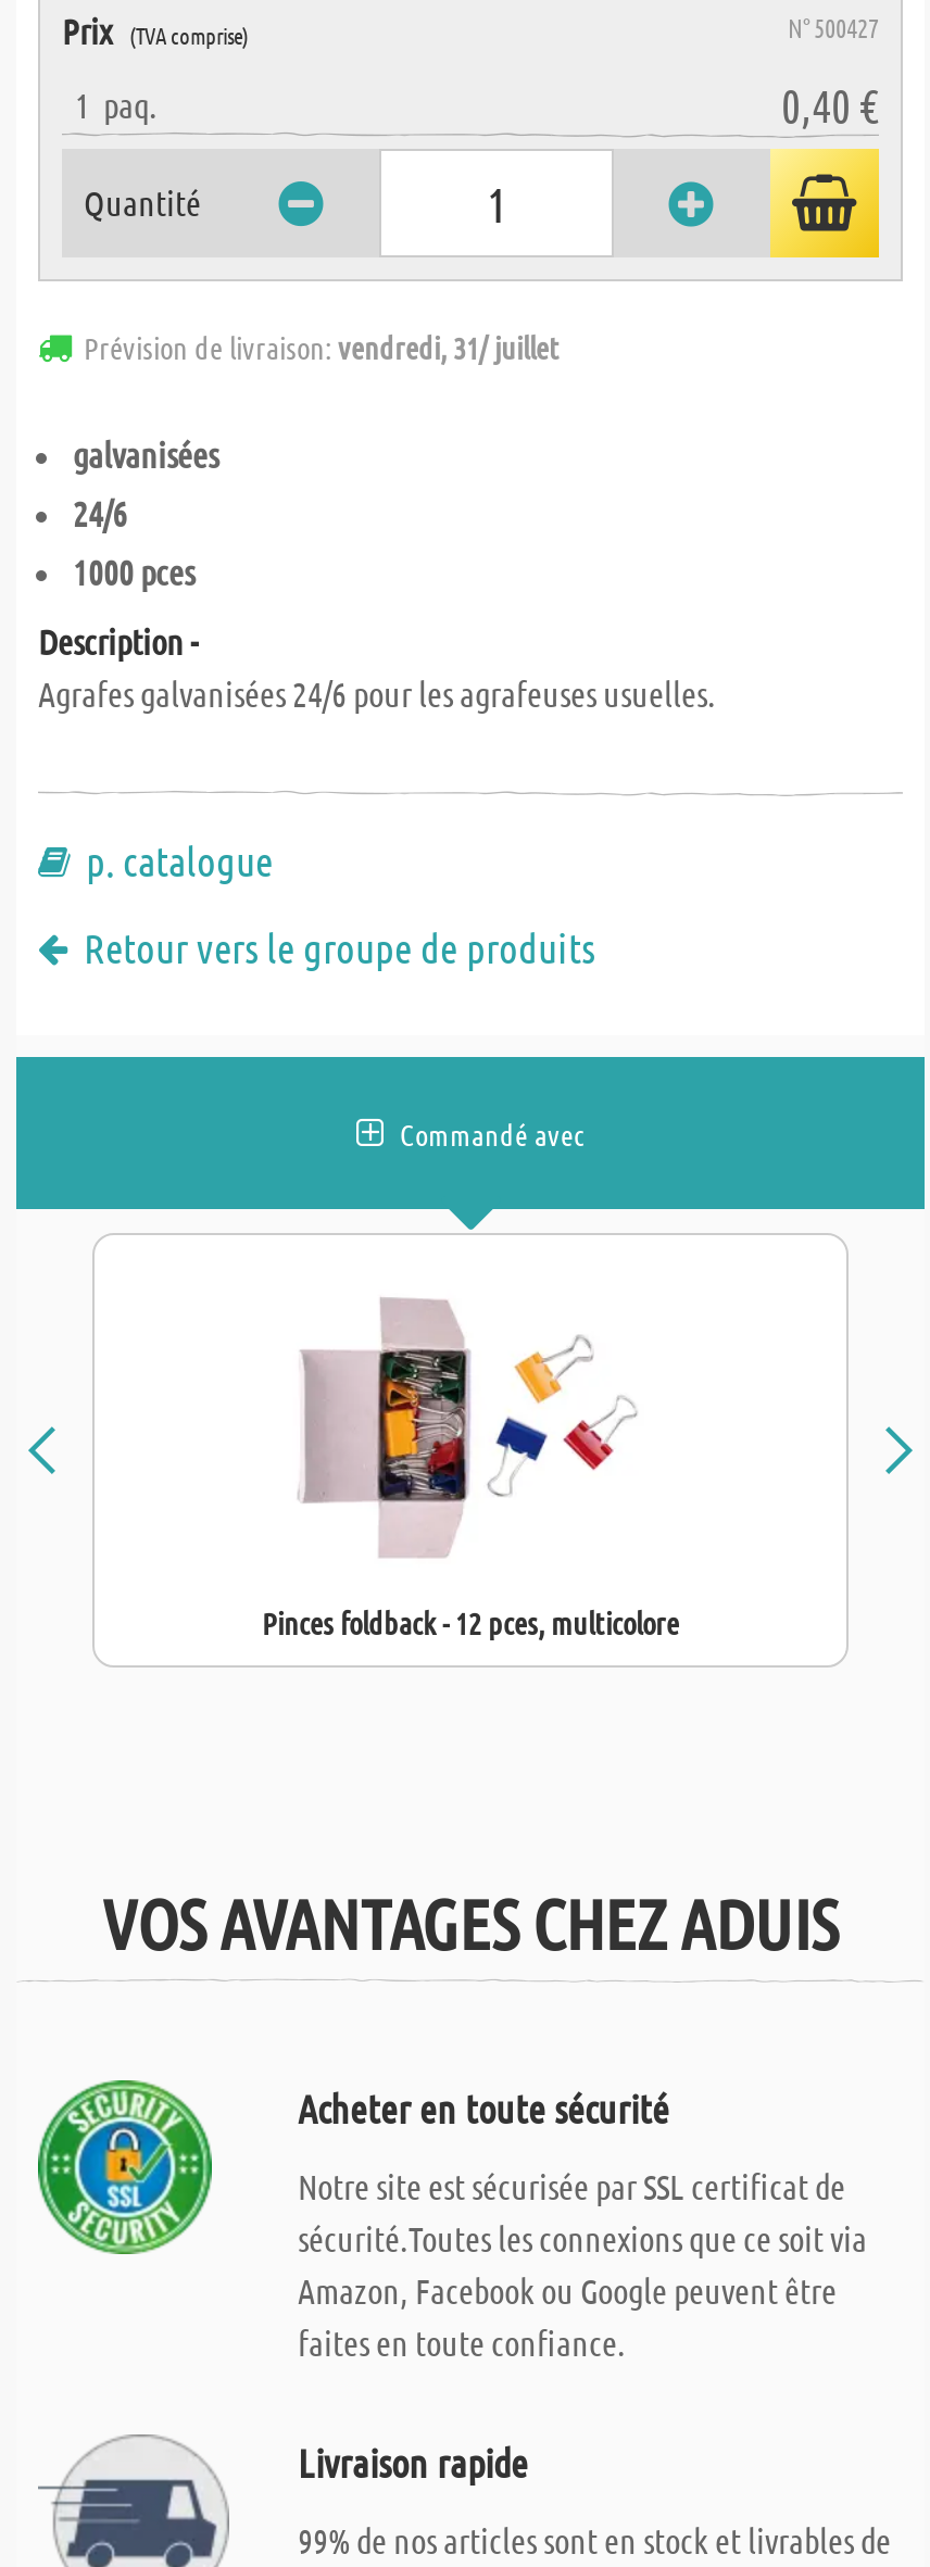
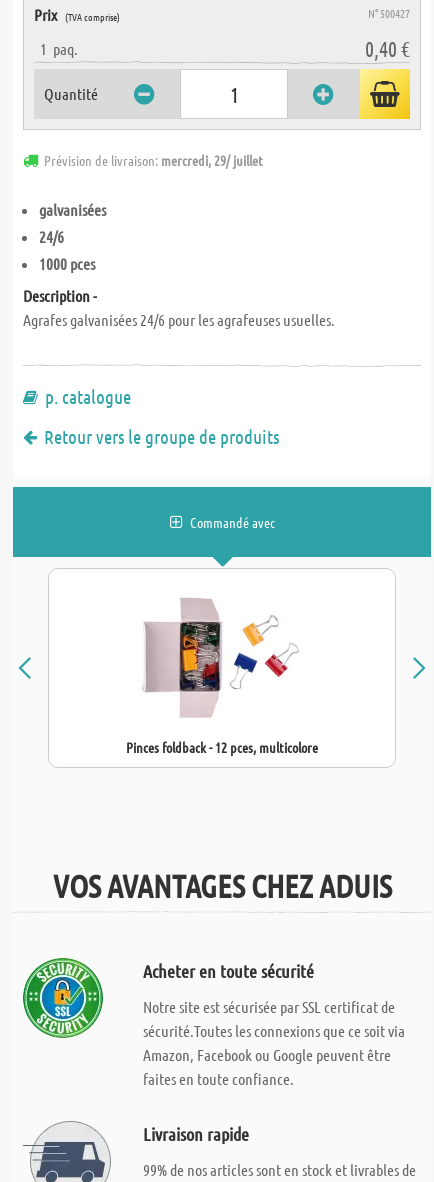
[84,327,560,366] Prévision de livraison: vendredi, 31/ juillet -> [44,151,263,169] Prévision de livraison: mercredi, 29/ juillet

